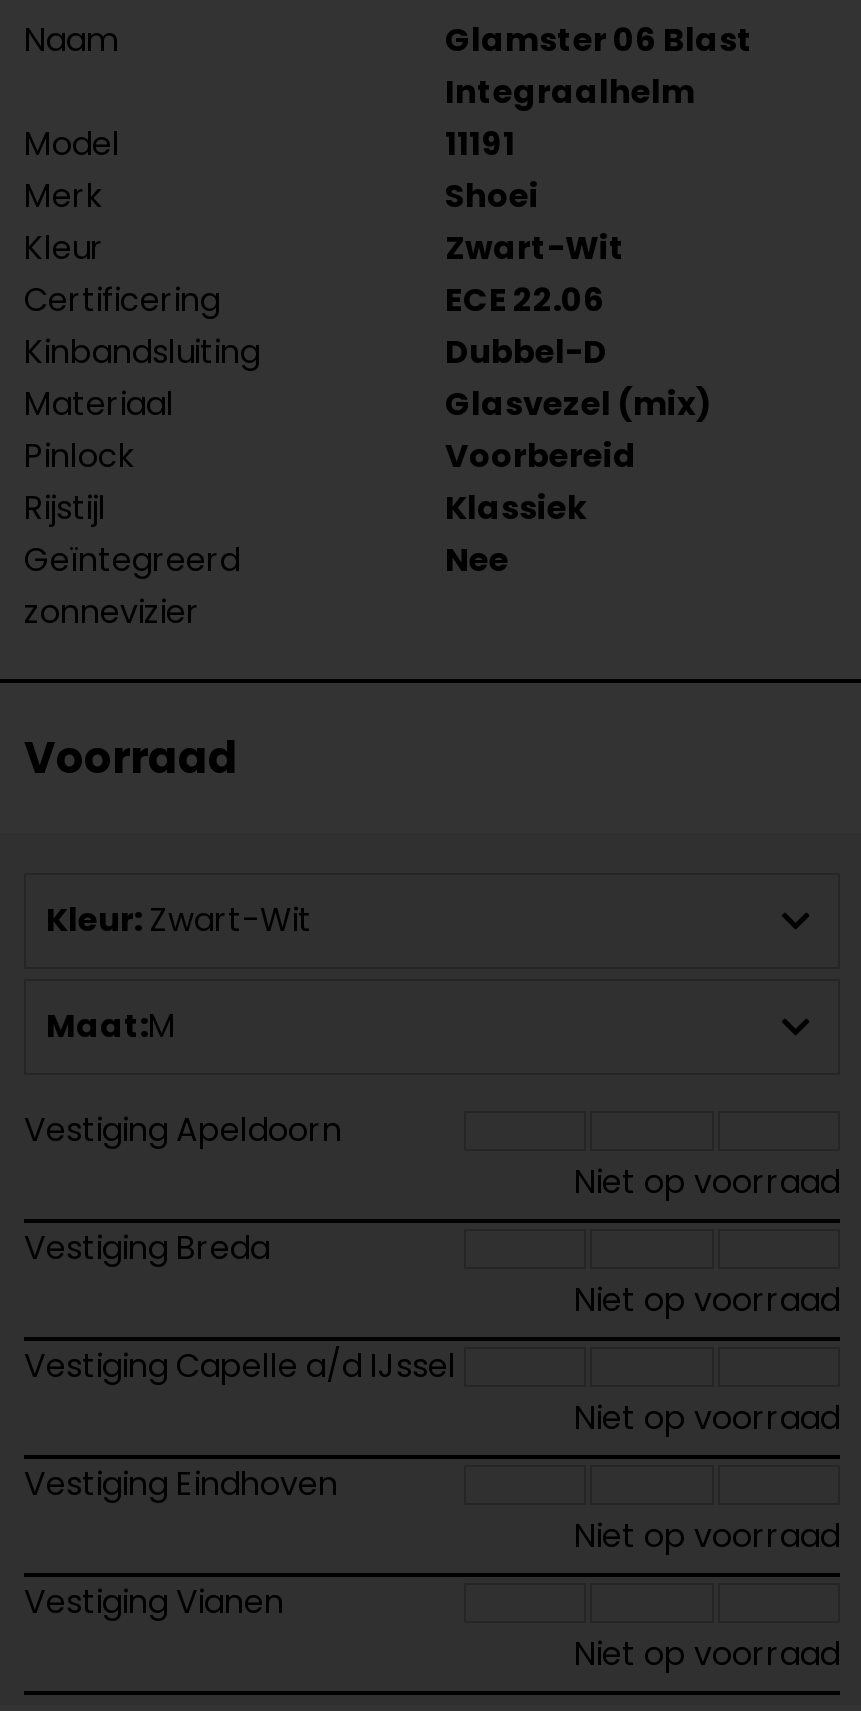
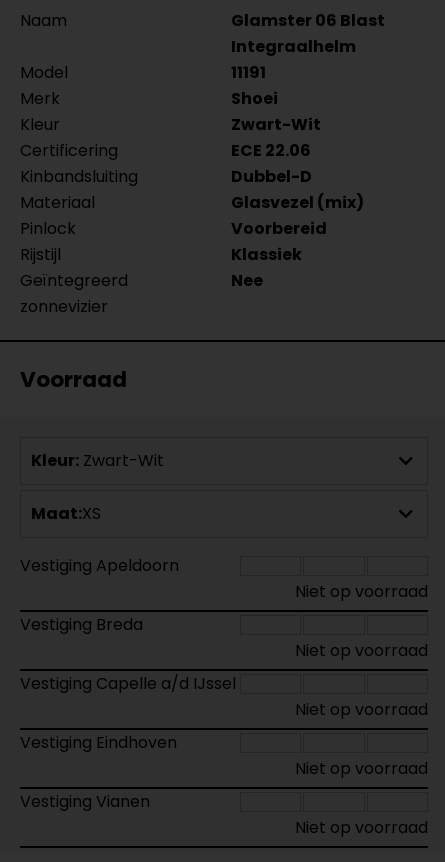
[46,1003,176,1049] Maat:M -> [31,502,101,525] Maat:XS

